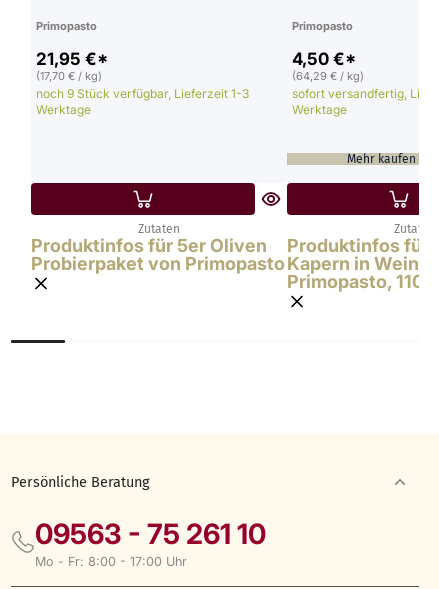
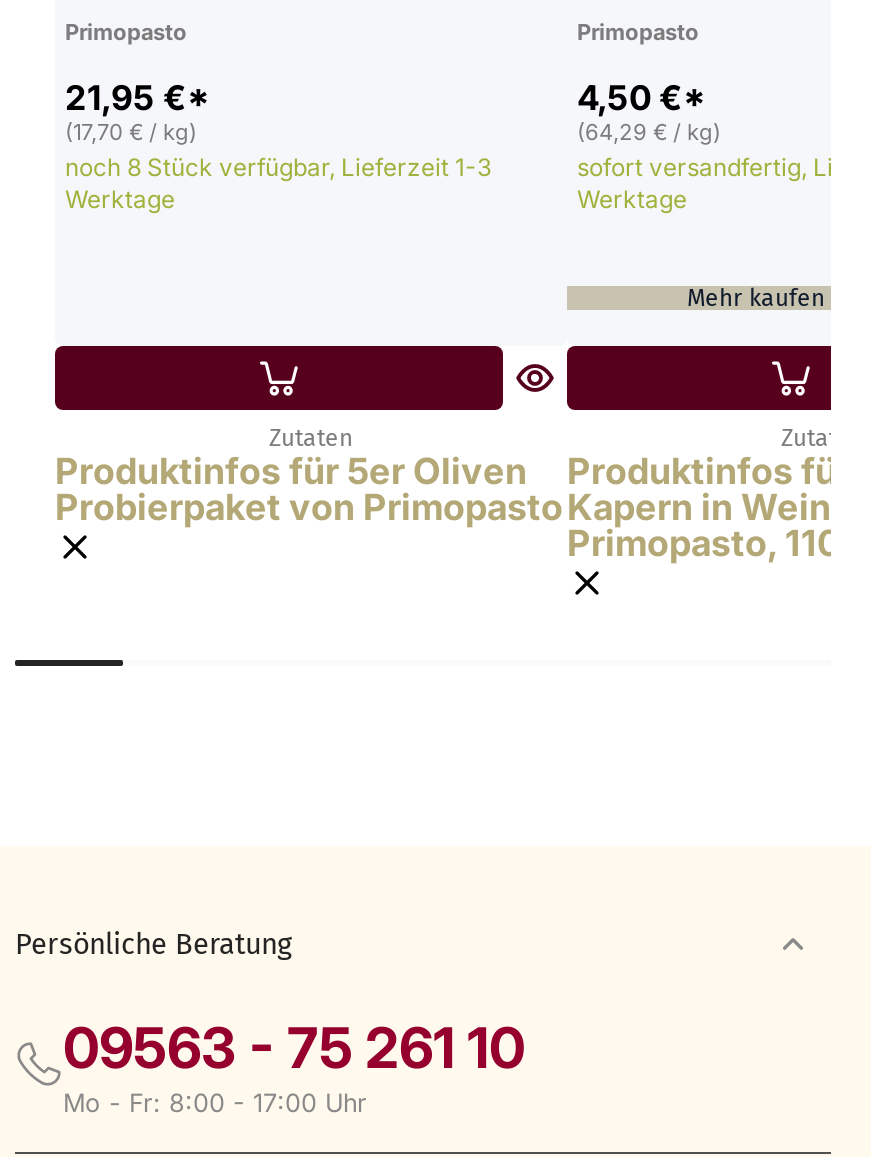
[36,86,249,101] noch 9 Stück verfügbar, Lieferzeit 1-3 -> [65,153,491,183] noch 8 Stück verfügbar, Lieferzeit 1-3

